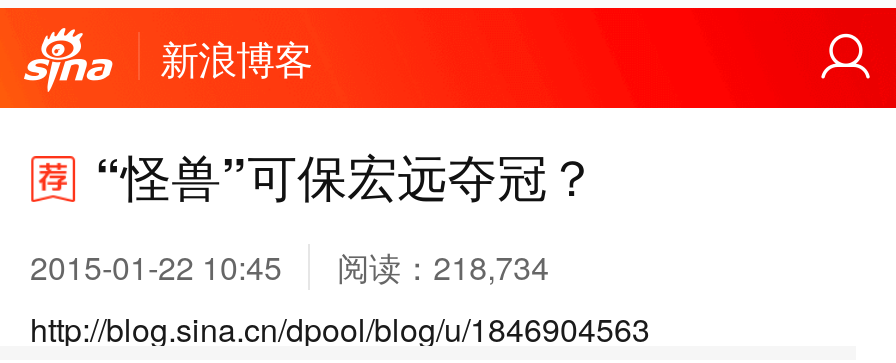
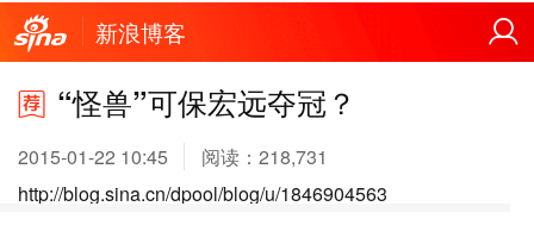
[30,244,549,290] 2015-01-22 10:45 阅读：218,734 -> [18,143,327,170] 2015-01-22 10:45 阅读：218,731

